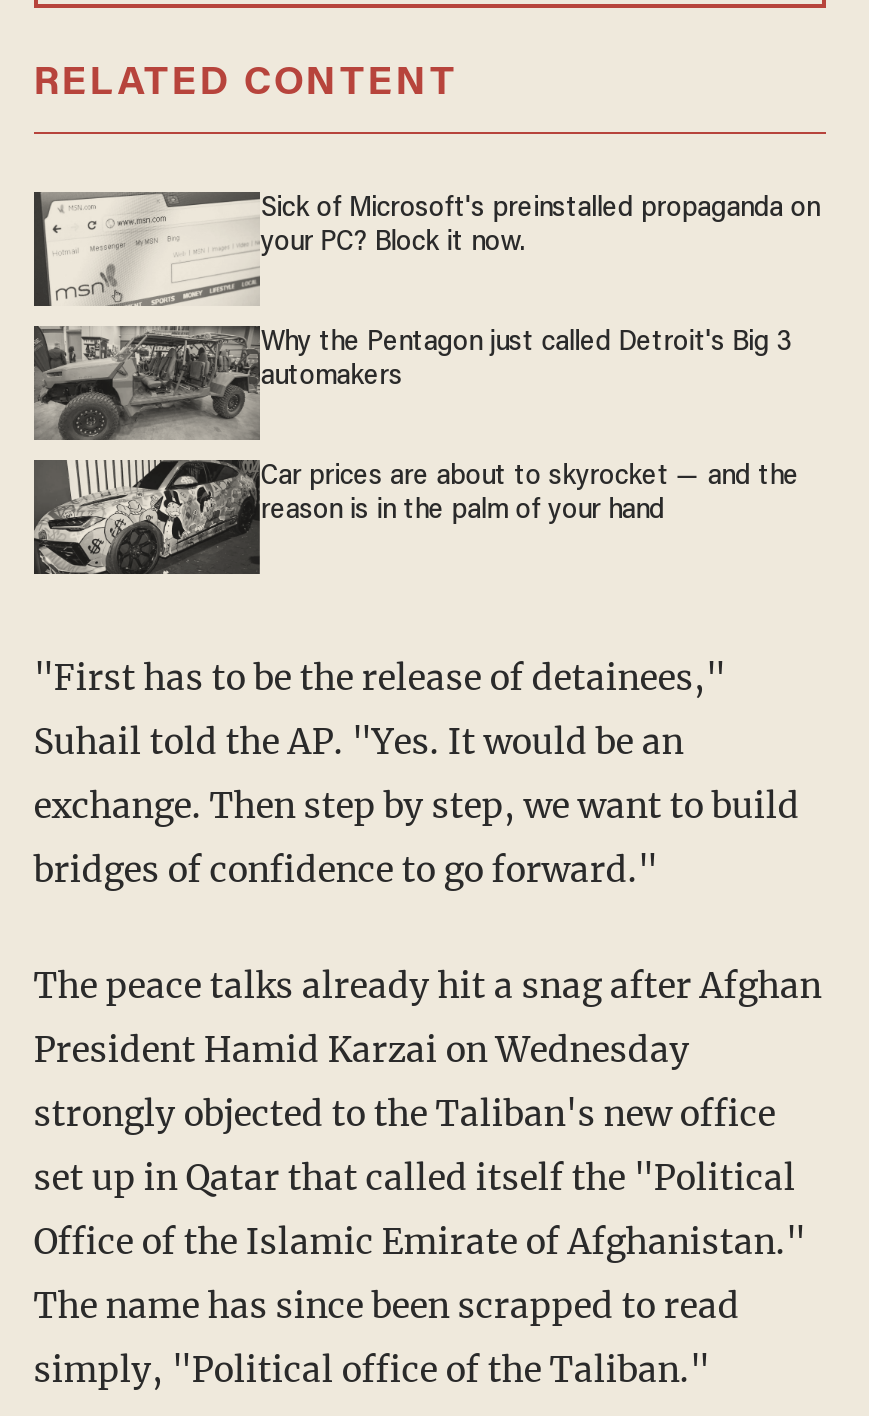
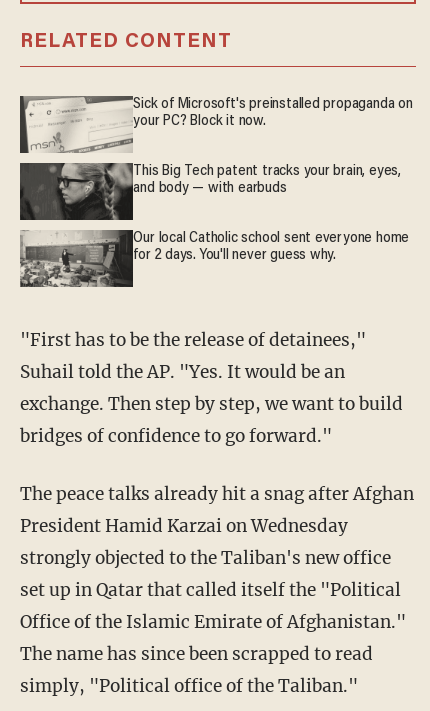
[32,326,792,442] [image] | Why the Pentagon just called Detroit's Big 3 | automakers -> [20,162,401,220] [image] | This Big Tech patent tracks your brain, eyes, | and body — with earbuds
[32,458,799,576] [image] | Car prices are about to skyrocket — and the | reason is in the palm of your hand -> [20,230,409,288] [image] | Our local Catholic school sent everyone home | for 2 days. You'll never guess why.

